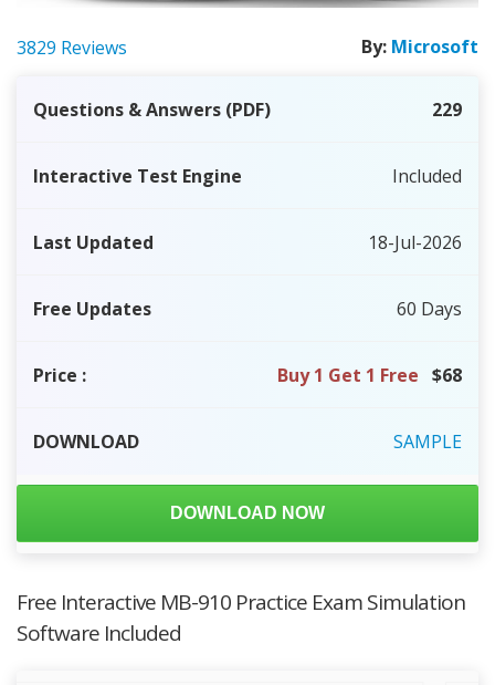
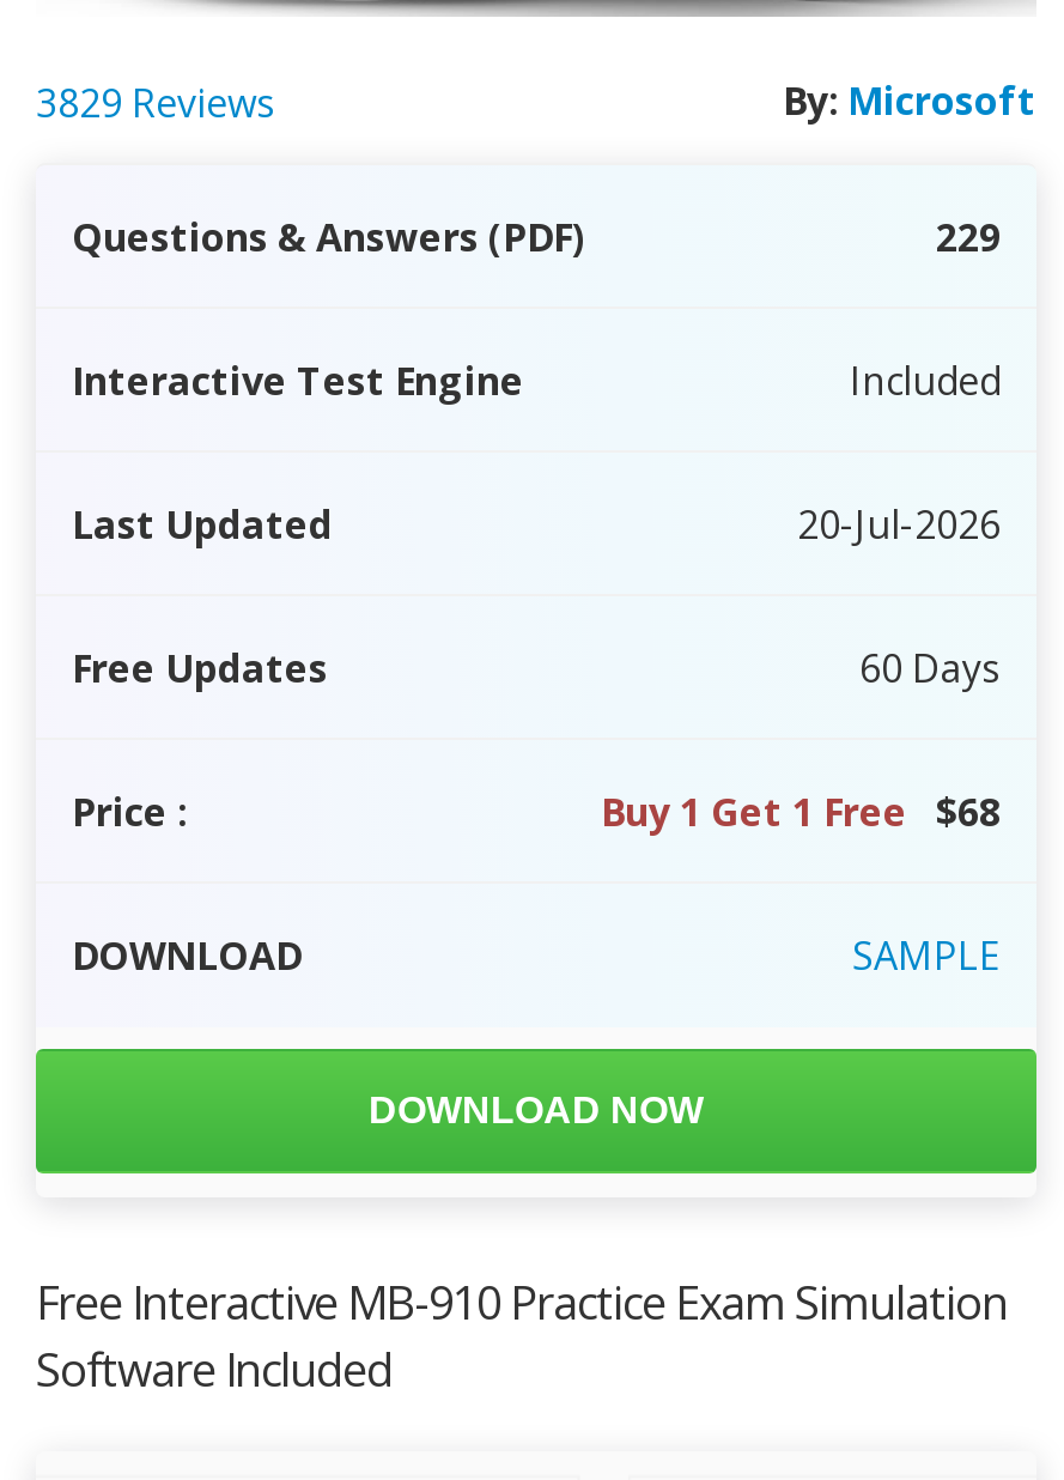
[368,230,462,254] 18-Jul-2026 -> [797,498,1001,551] 20-Jul-2026

